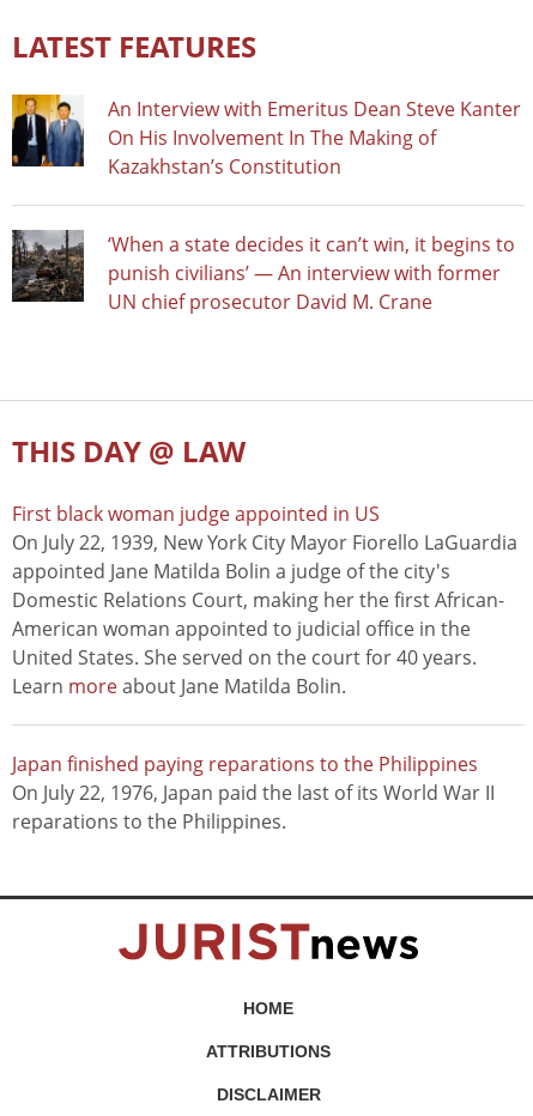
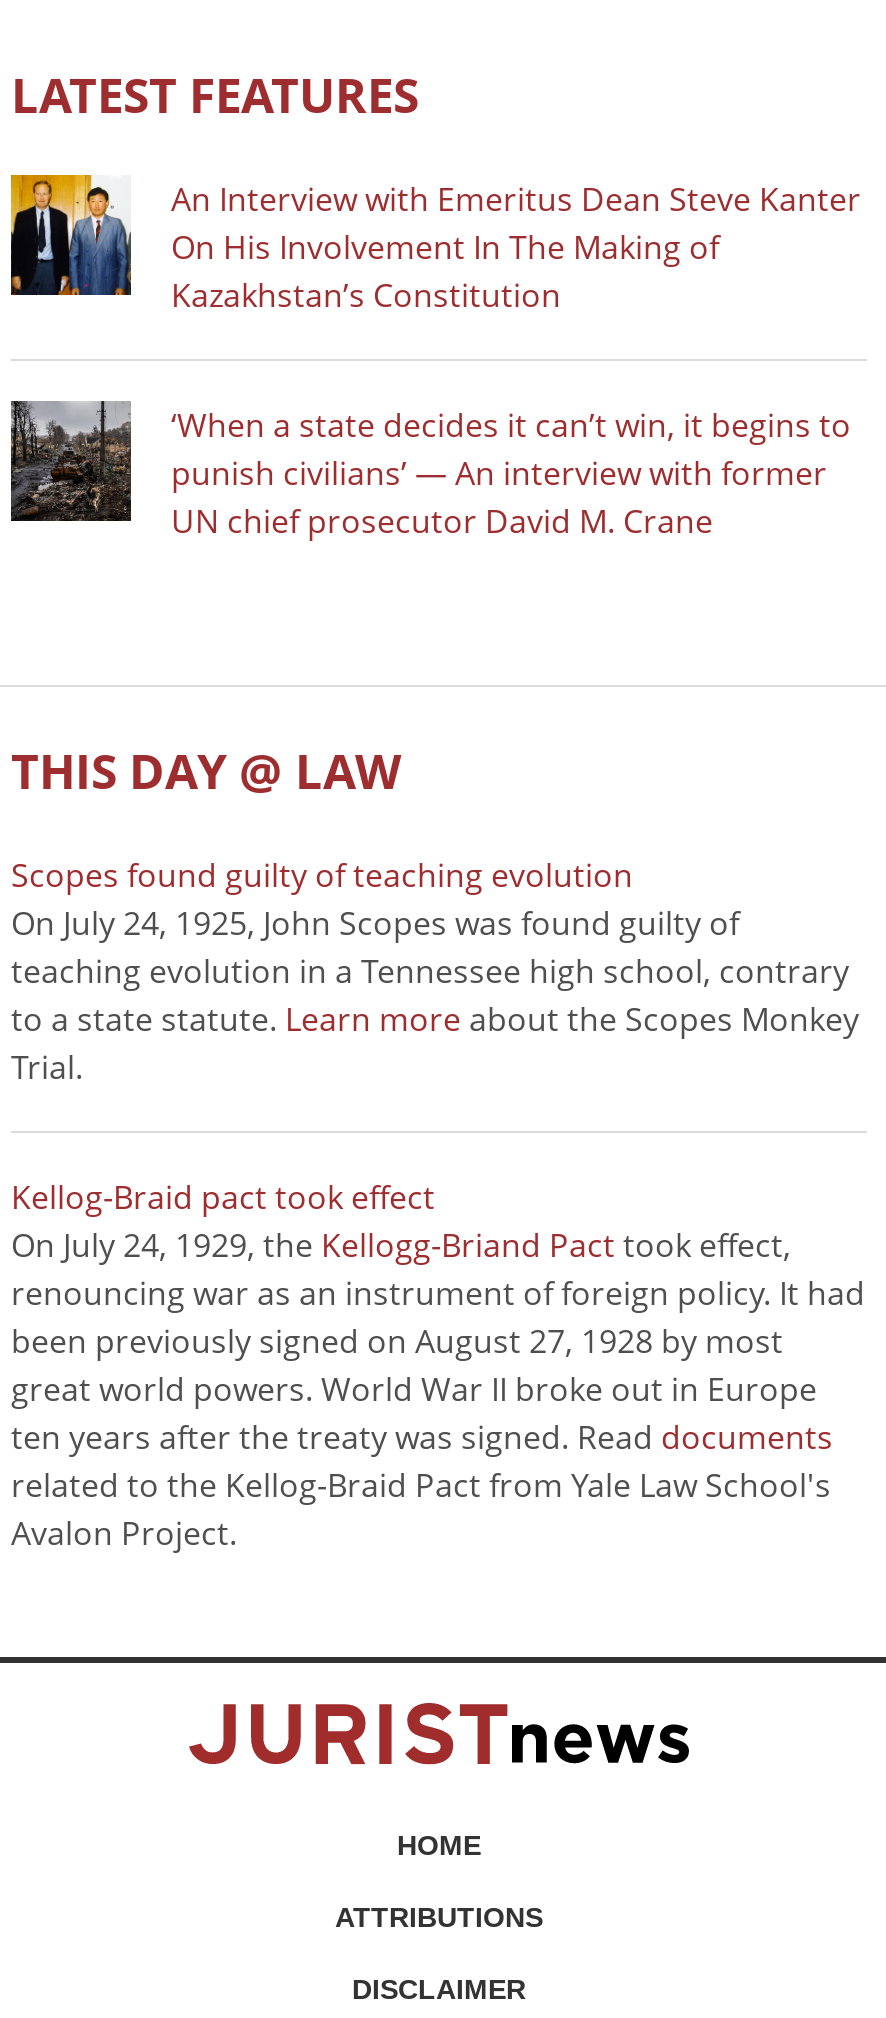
[12,501,517,699] First black woman judge appointed in US | On July 22, 1939, New York City Mayor Fiorello LaGuardia | appointed Jane Matilda Bolin a judge of the city's | Domestic Relations Court, making her the first African- | American woman appointed to judicial office in the | United States. She served on the court for 40 years. | Learn more about Jane Matilda Bolin. -> [11,853,859,1089] Scopes found guilty of teaching evolution | On July 24, 1925, John Scopes was found guilty of | teaching evolution in a Tennessee high school, contrary | to a state statute. Learn more about the Scopes Monkey | Trial.
[12,751,495,835] Japan finished paying reparations to the Philippines | On July 22, 1976, Japan paid the last of its World War II | reparations to the Philippines. -> [11,1175,865,1555] Kellog-Braid pact took effect | On July 24, 1929, the Kellogg-Briand Pact took effect, | renouncing war as an instrument of foreign policy. It had | been previously signed on August 27, 1928 by most | great world powers. World War II broke out in Europe | ten years after the treaty was signed. Read documents | related to the Kellog-Braid Pact from Yale Law School's | Avalon Project.

